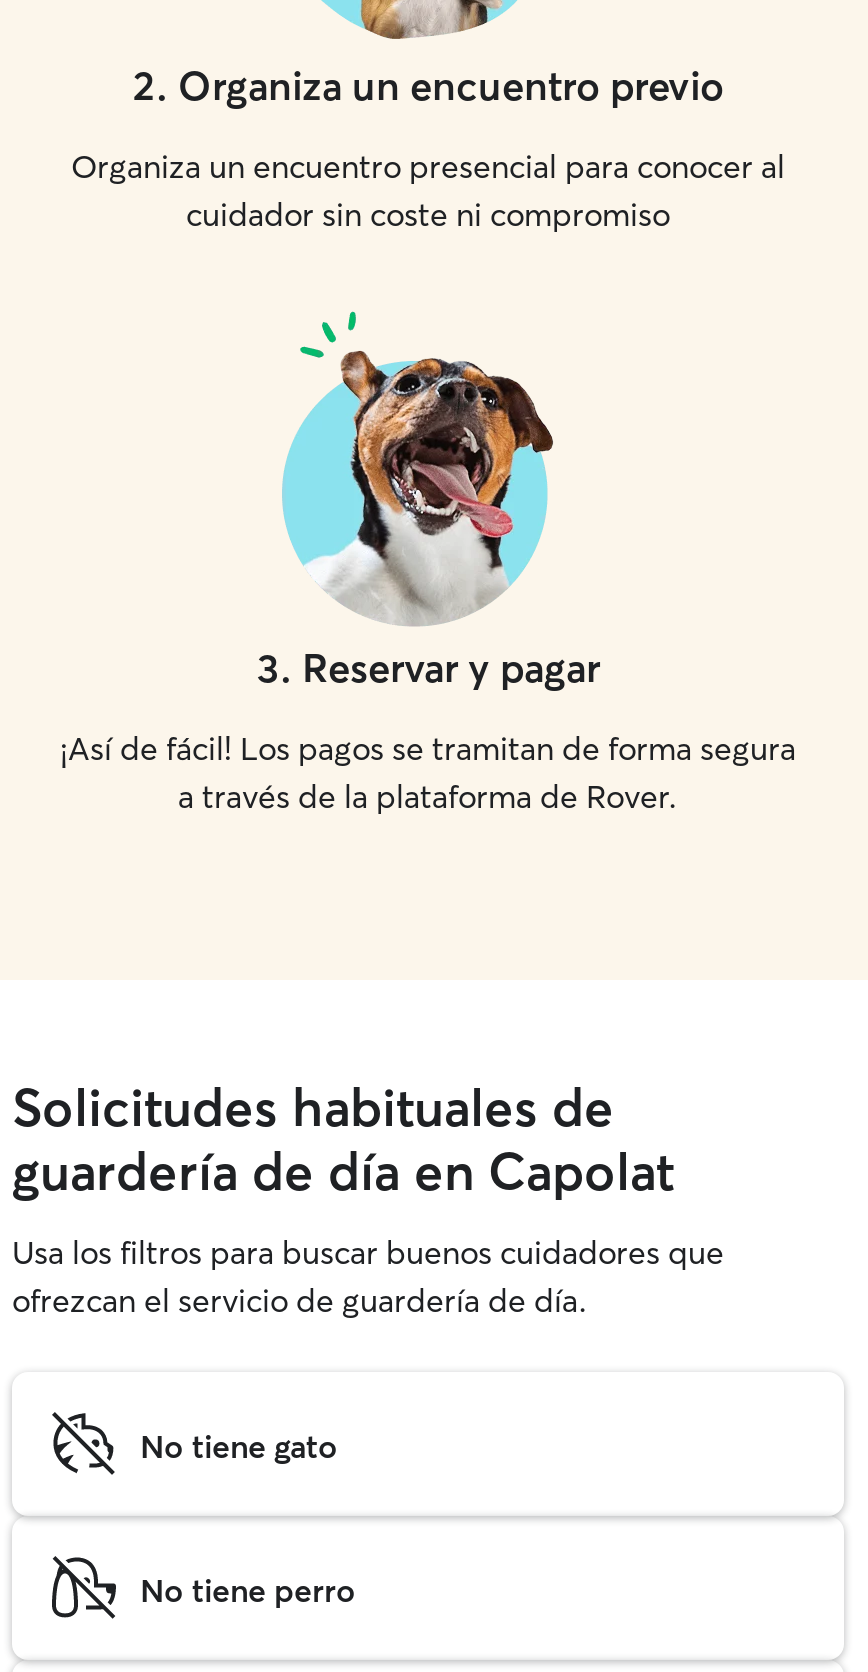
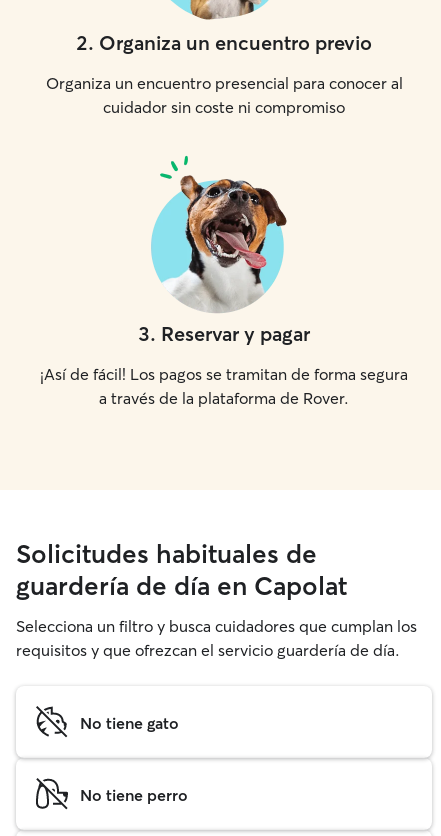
[12,1232,724,1320] Usa los filtros para buscar buenos cuidadores que | ofrezcan el servicio de guardería de día. -> [16,616,417,660] Selecciona un filtro y busca cuidadores que cumplan los | requisitos y que ofrezcan el servicio guardería de día.

